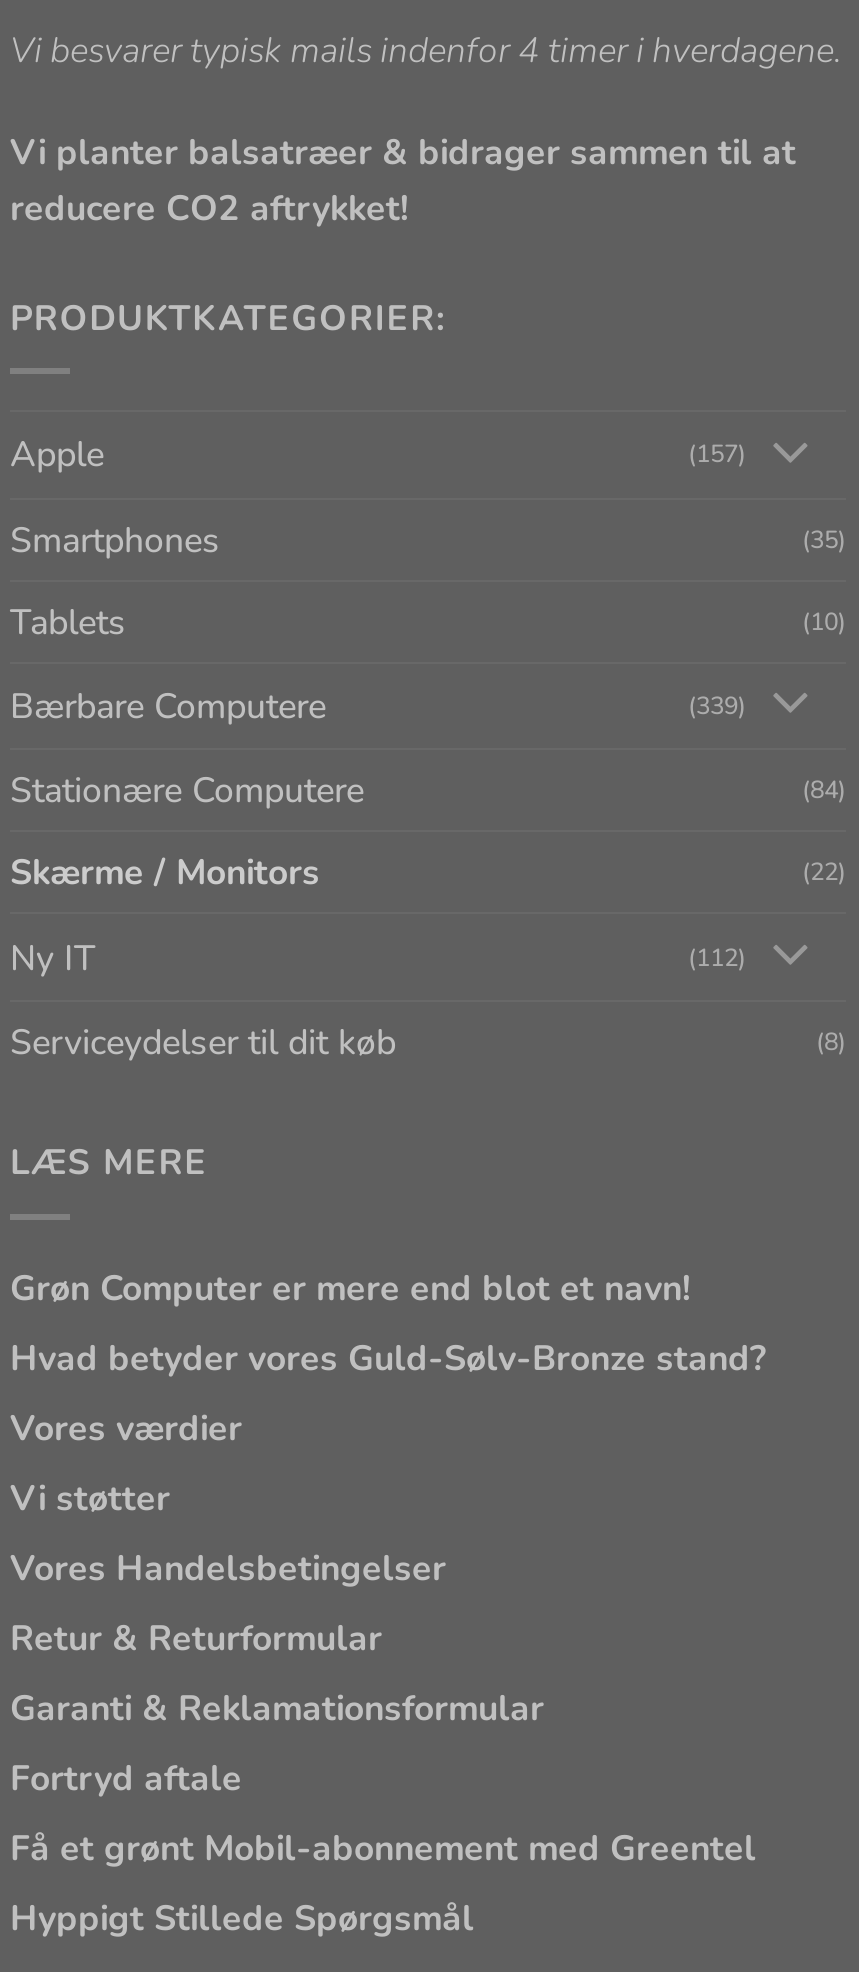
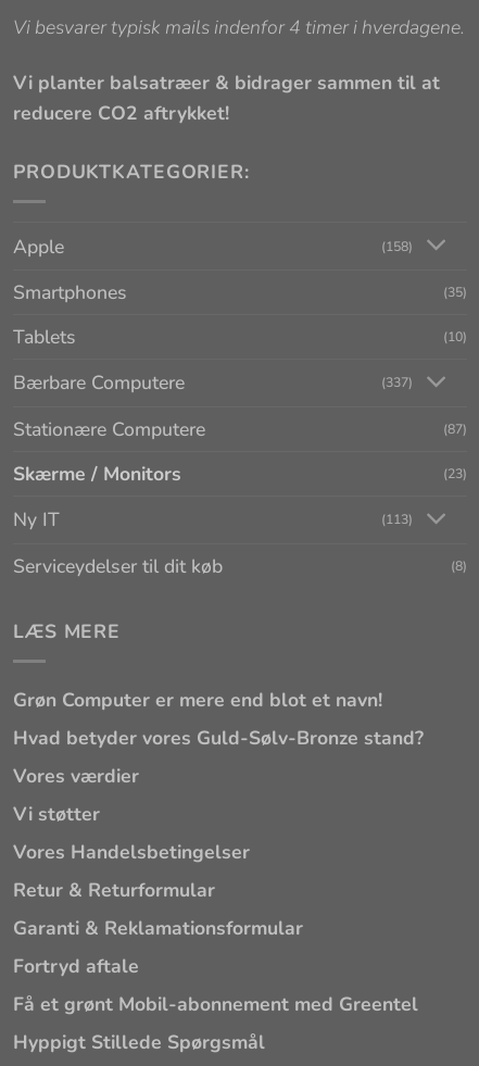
[688,439,746,471] (157) -> [381,238,413,255] (158)
[688,690,746,722] (339) -> [381,374,413,392] (337)
[802,775,846,807] (84) -> [443,420,467,438] (87)
[802,857,846,889] (22) -> [443,465,467,482] (23)
[688,941,746,973] (112) -> [381,511,413,528] (113)

